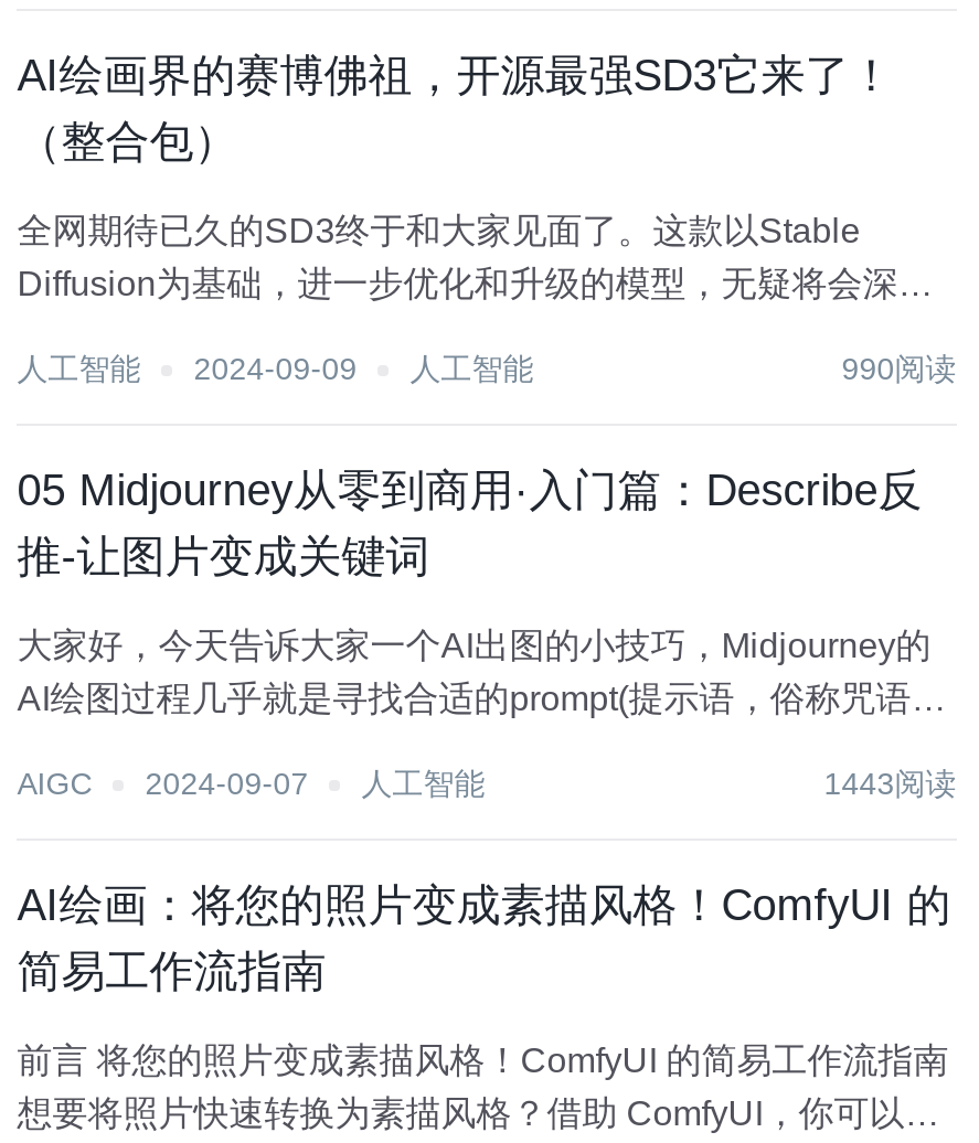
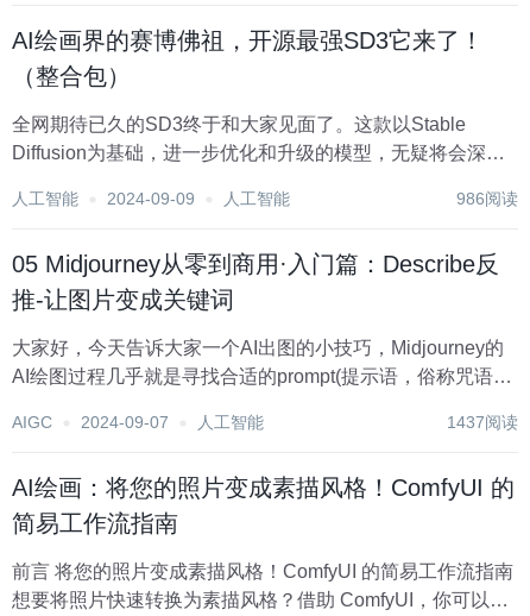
[842,351,956,386] 990阅读 -> [456,189,518,208] 986阅读
[824,766,956,801] 1443阅读 -> [447,413,518,432] 1437阅读

